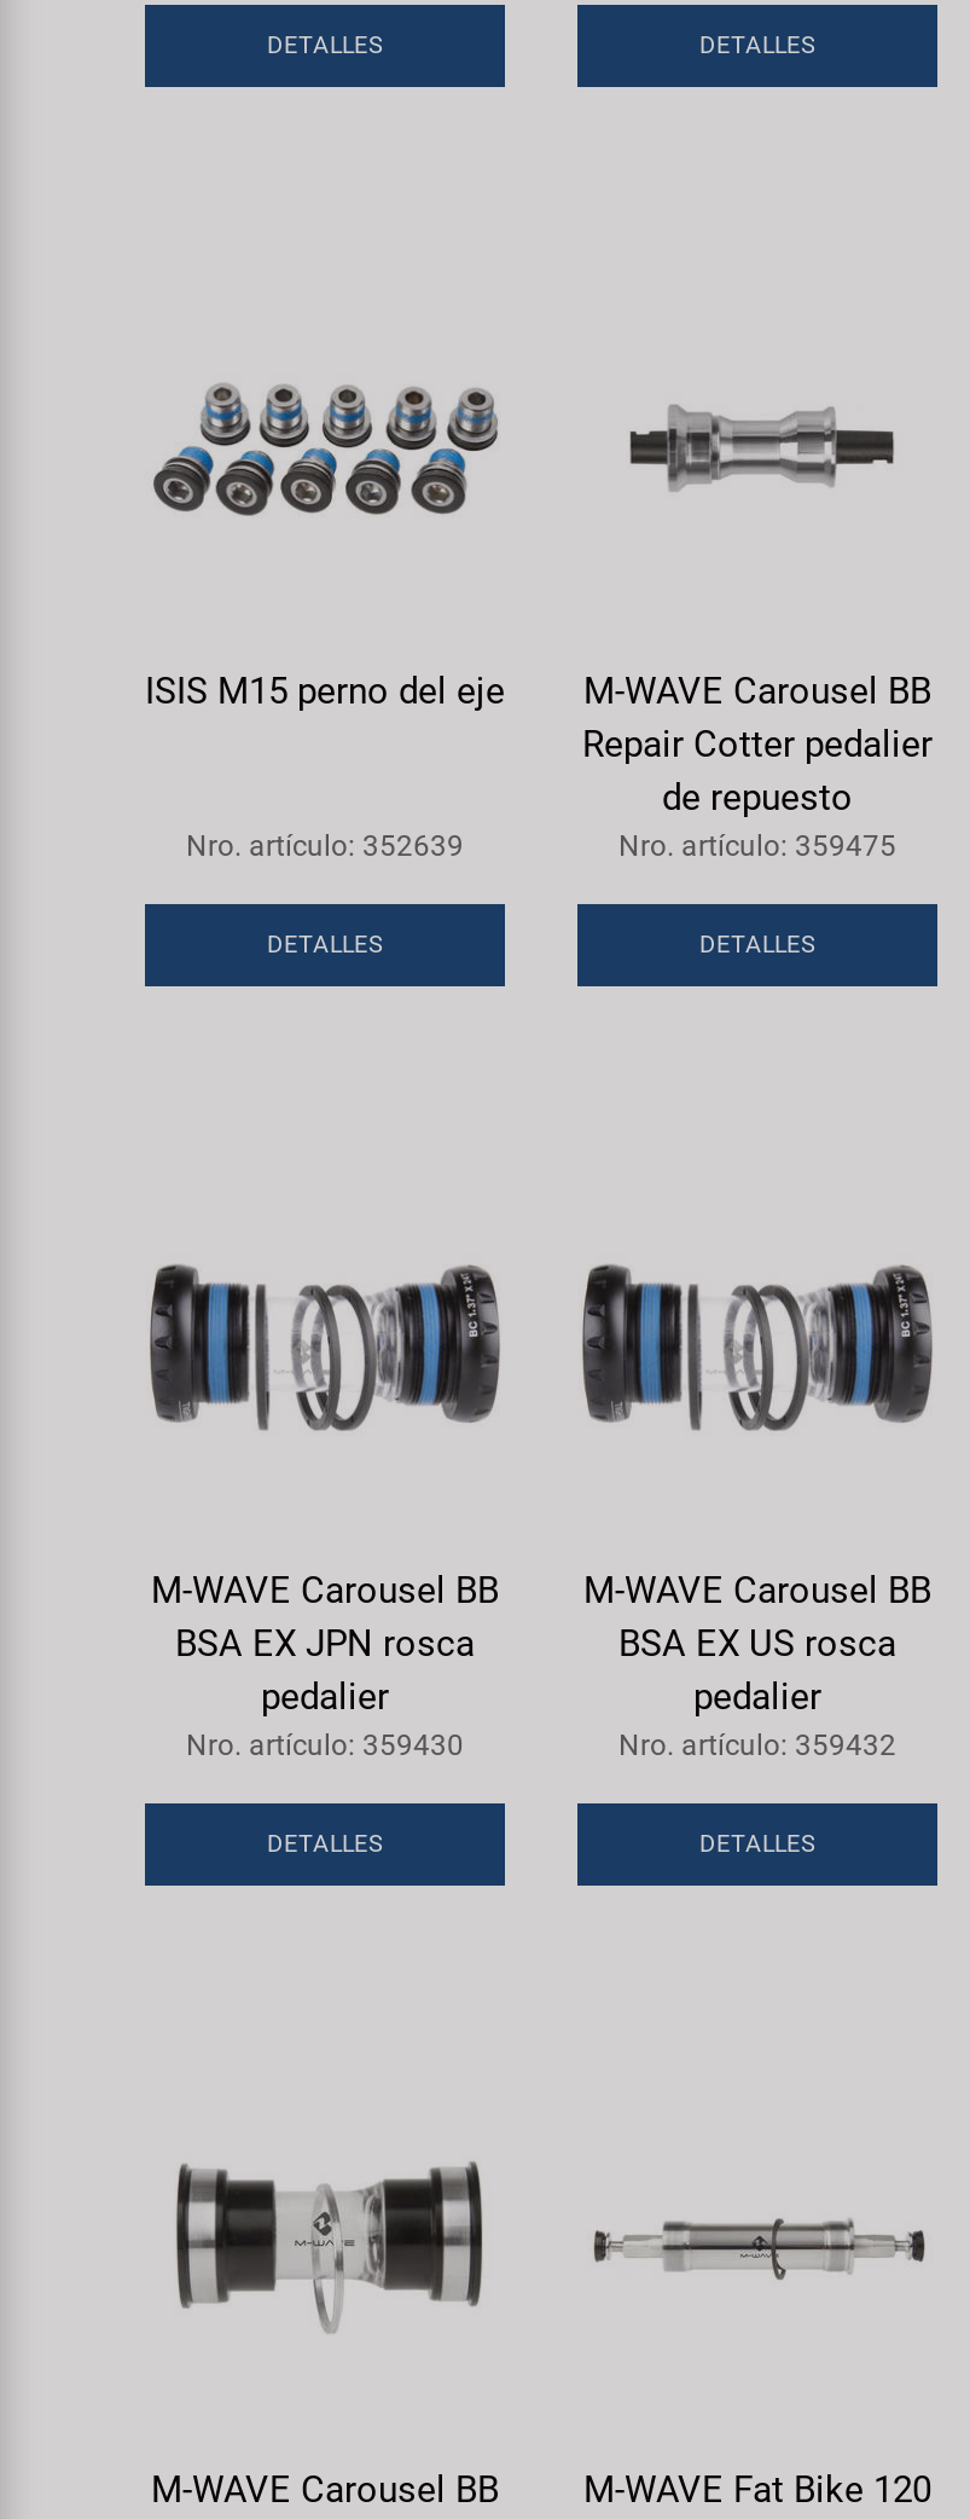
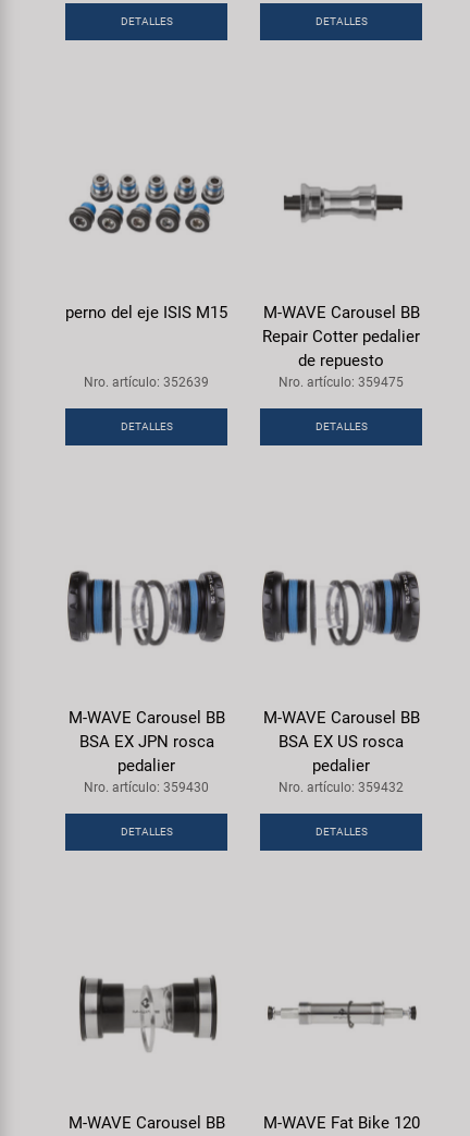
[145,670,505,713] ISIS M15 perno del eje -> [65,303,227,322] perno del eje ISIS M15

